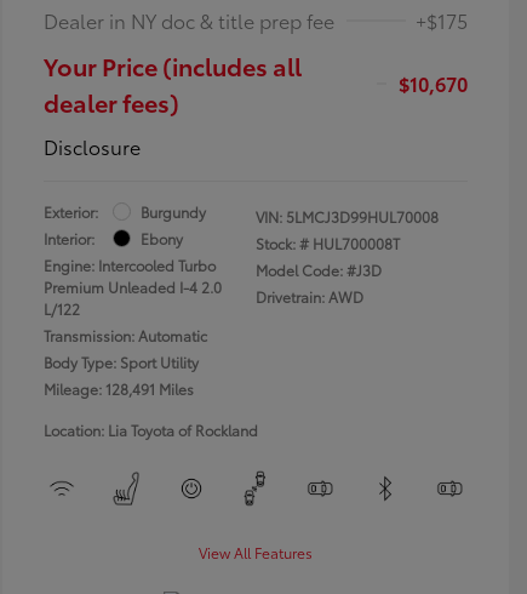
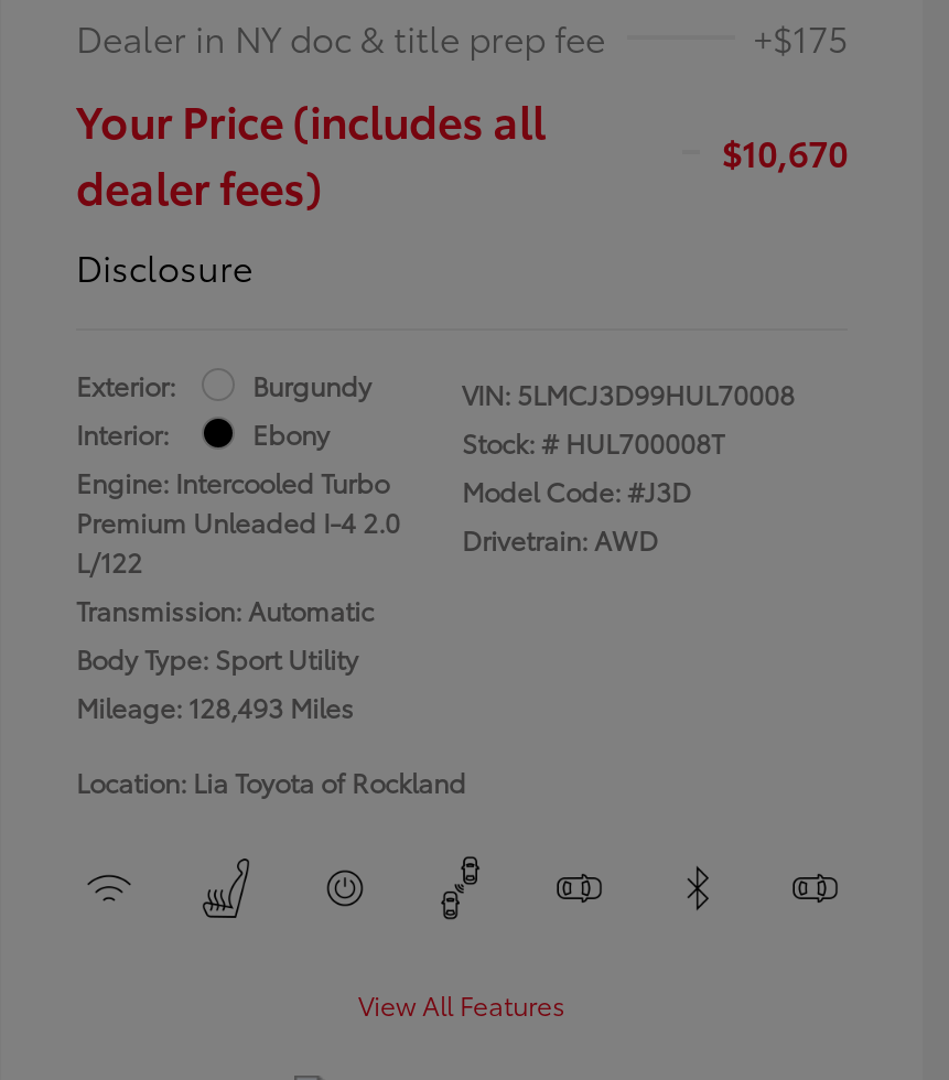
[44,378,194,399] Mileage: 128,491 Miles -> [76,687,354,725] Mileage: 128,493 Miles

